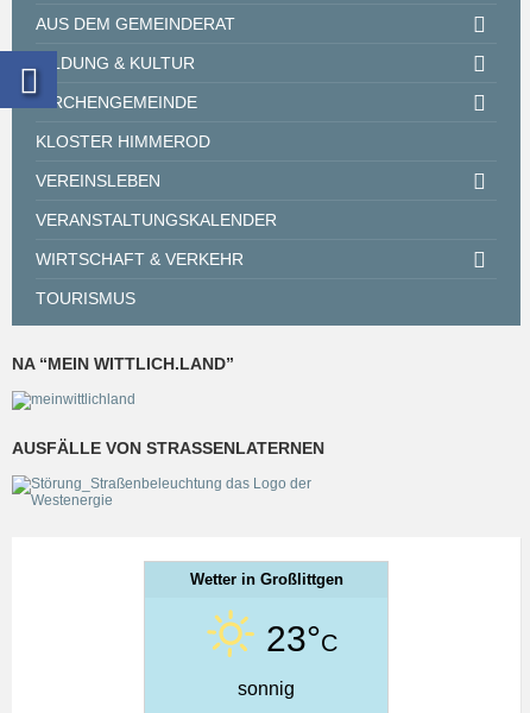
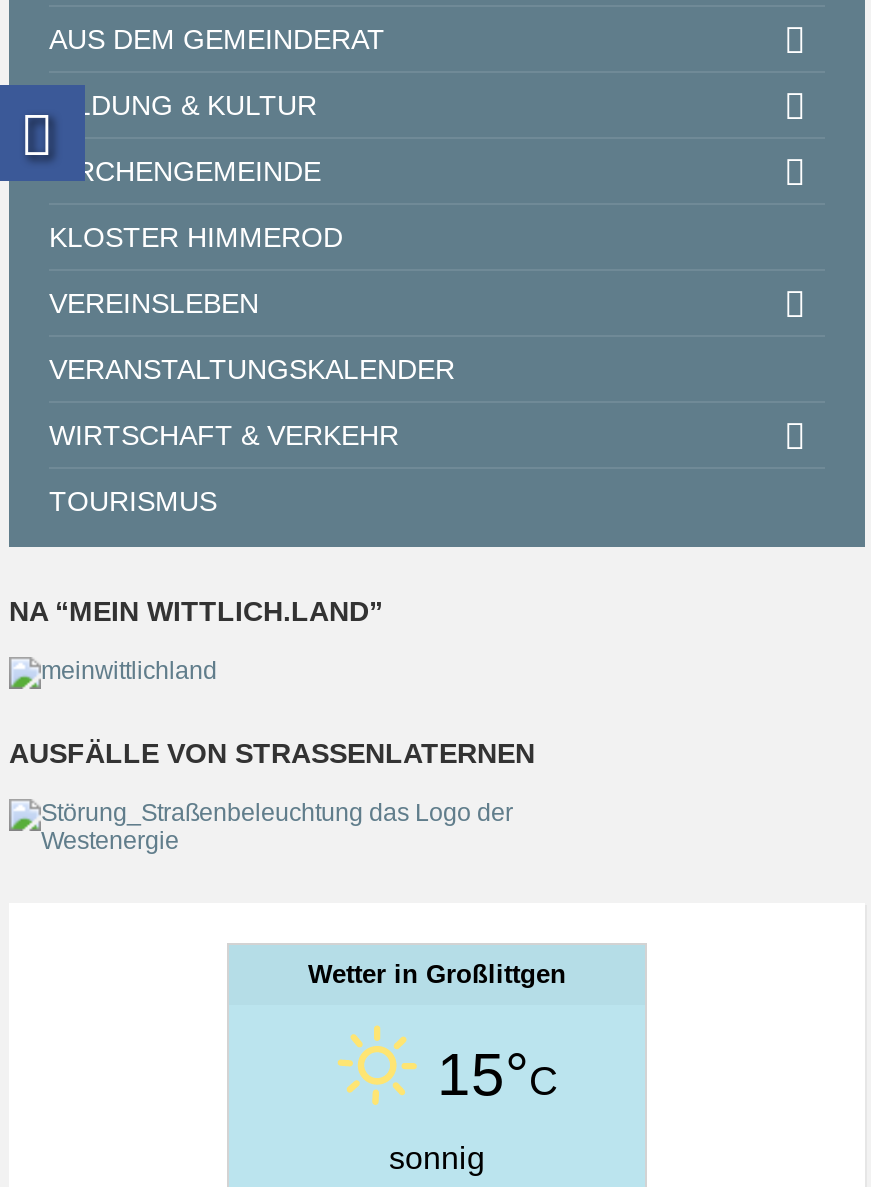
[266,619,337,658] 23°C -> [437,1040,557,1106] 15°C

